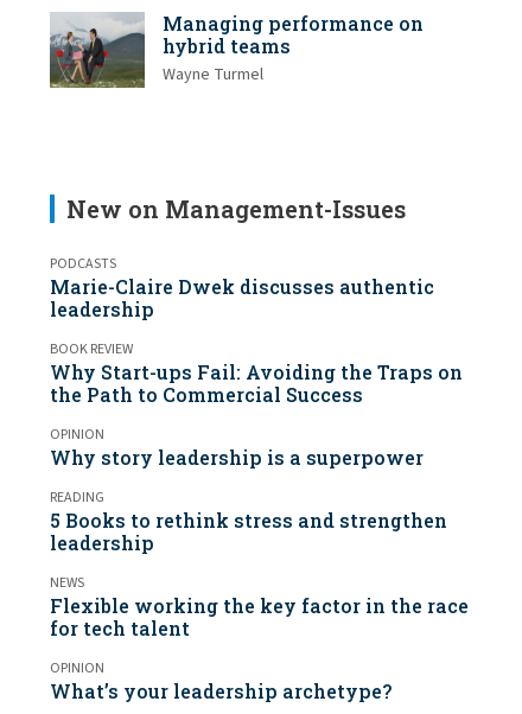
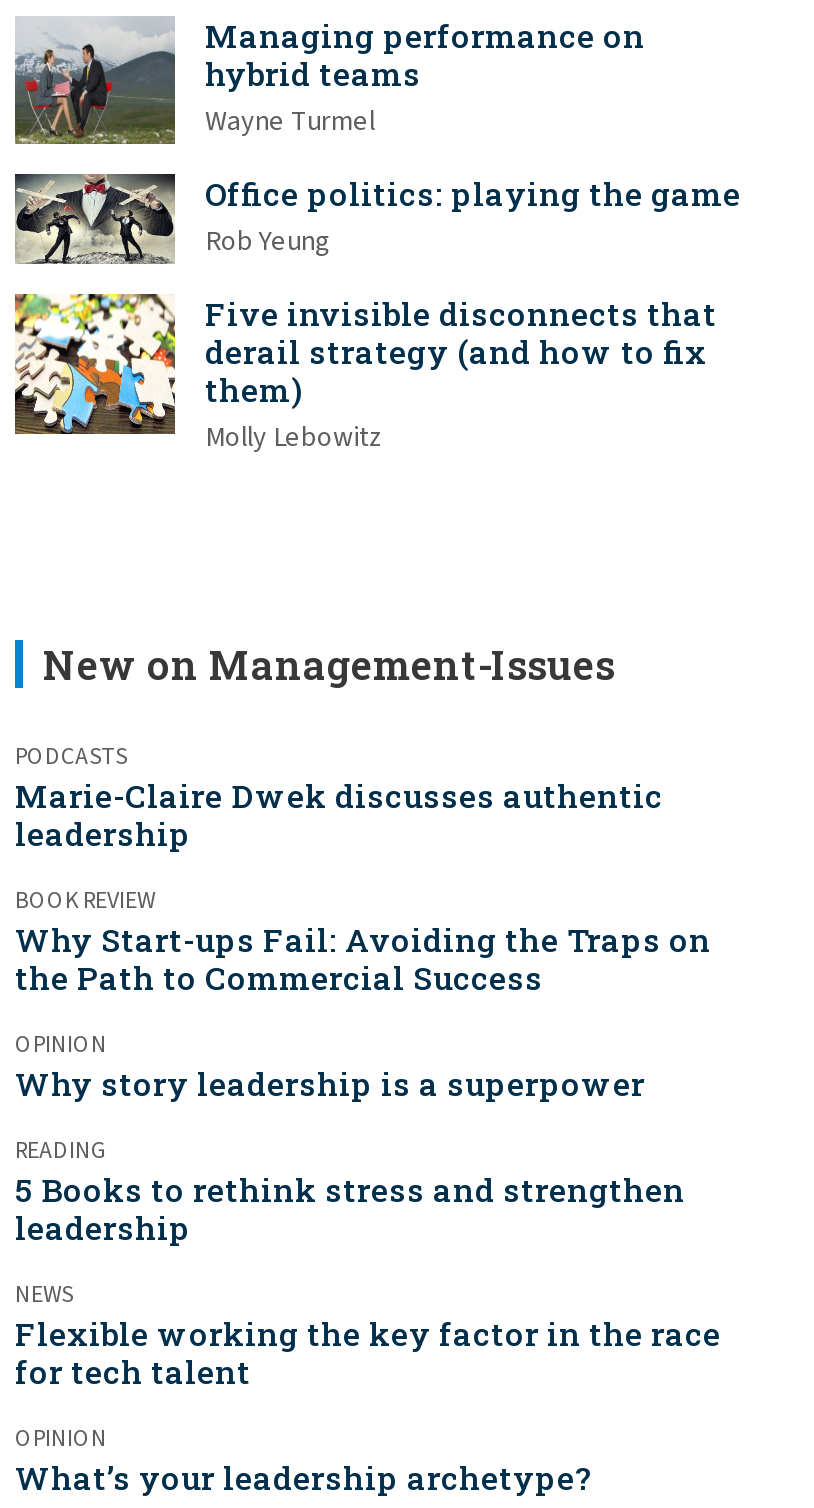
none -> [13,172,741,459] [image] | Office politics: playing the game | Rob Yeung | Five invisible disconnects that | derail strategy (and how to fix | them) | Molly Lebowitz
none -> [13,292,177,436] [image]

